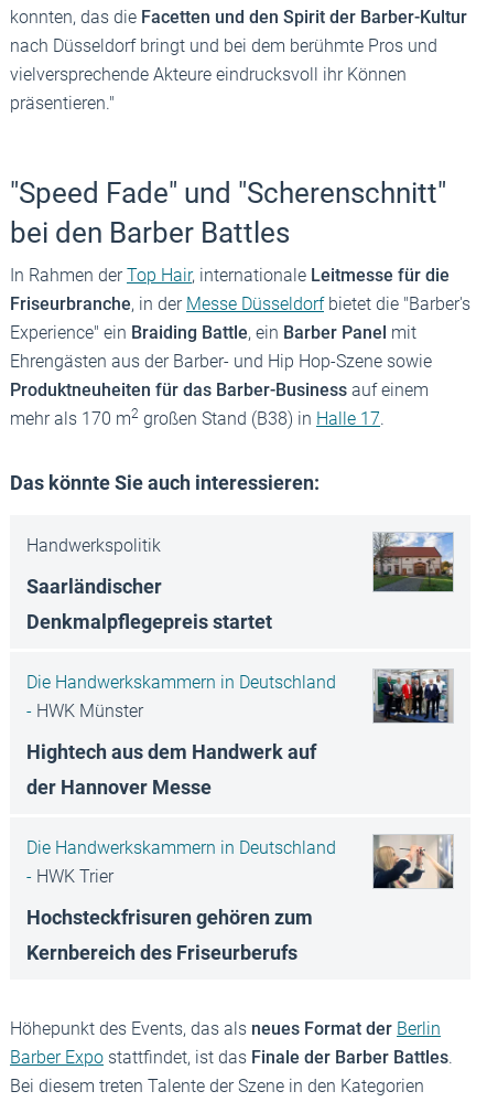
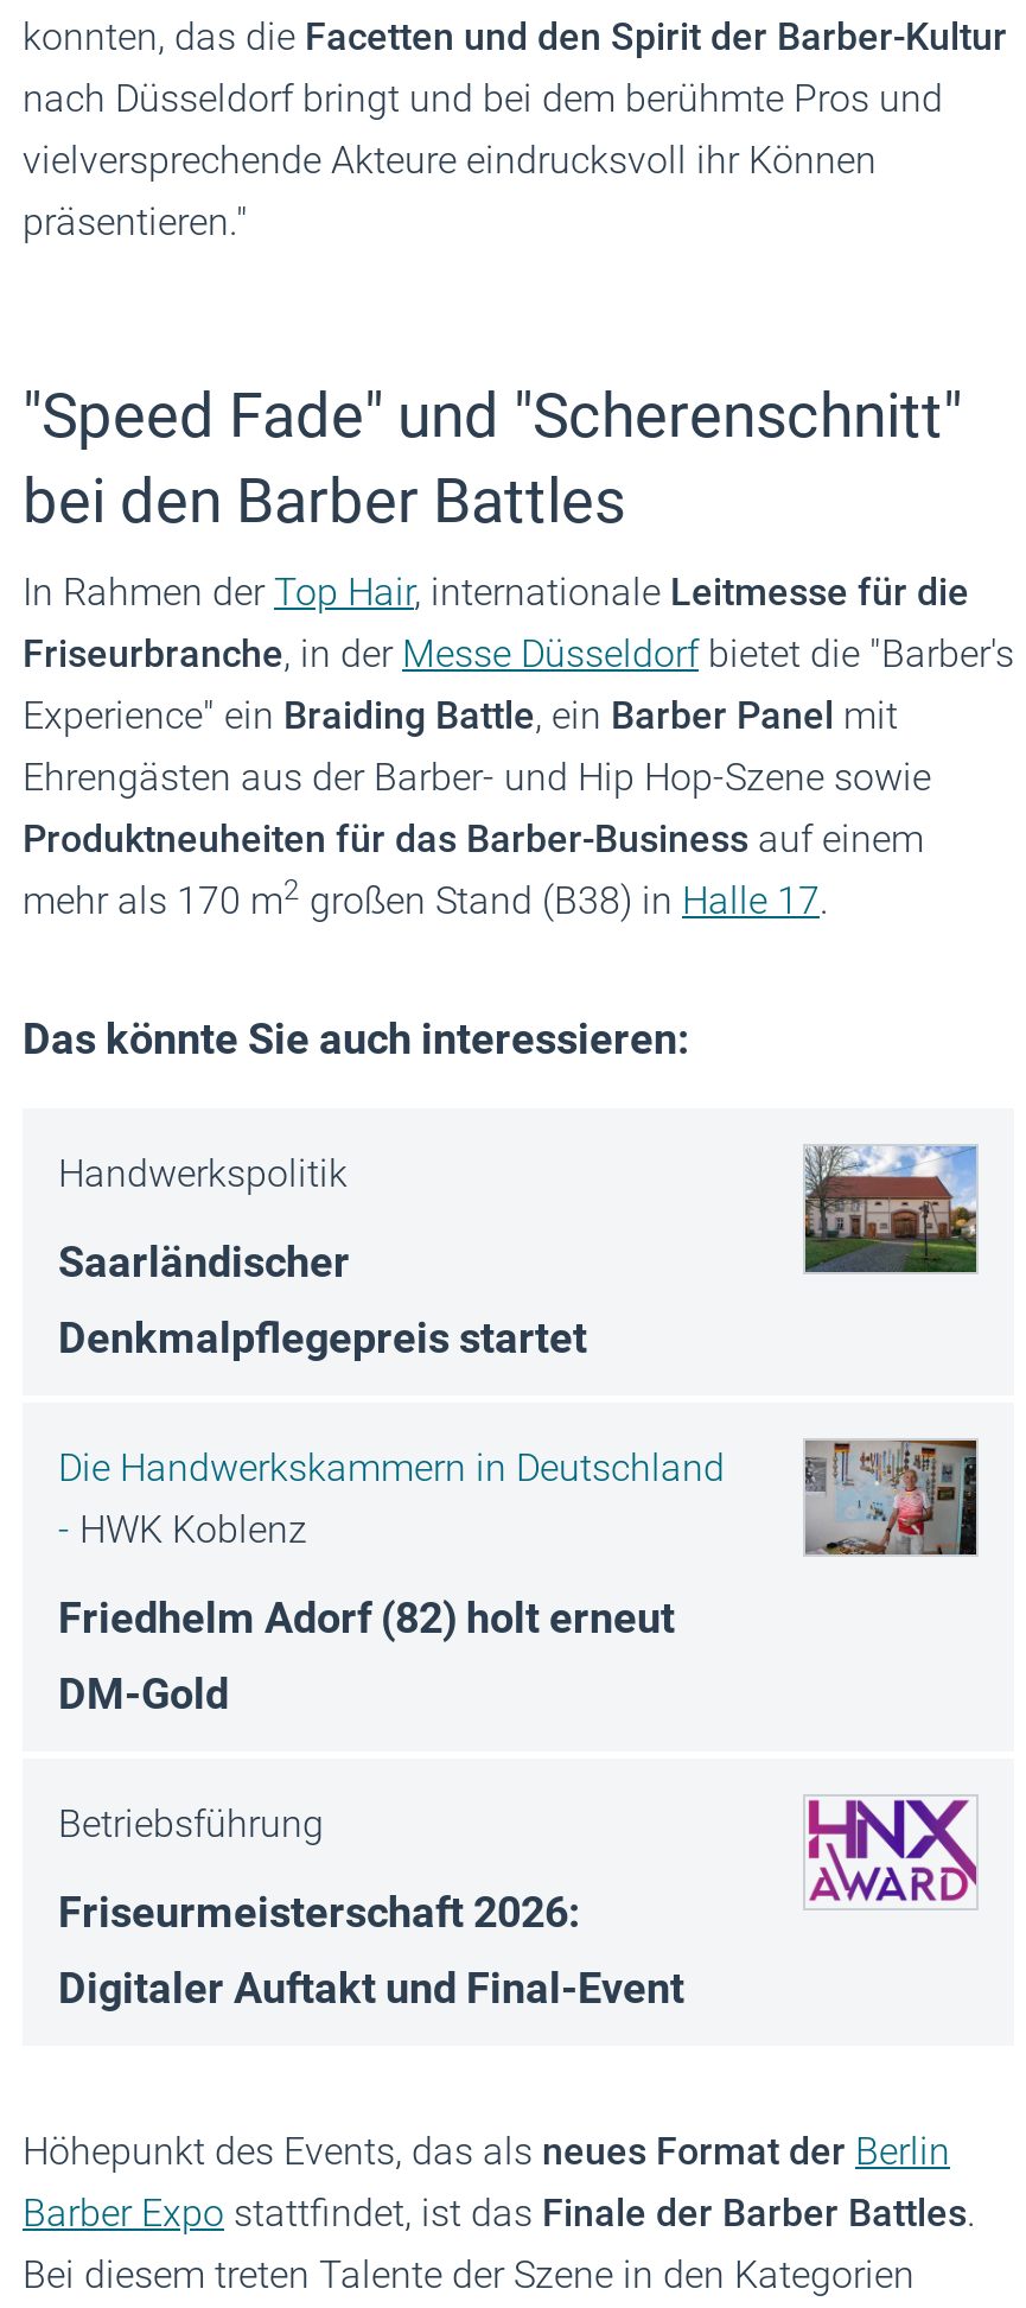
[374,668,453,724] [image] -> [803,1438,979,1557] [image]
[26,700,143,721] - HWK Münster -> [58,1506,307,1551] - HWK Koblenz
[26,740,316,763] Hightech aus dem Handwerk auf -> [58,1592,675,1642] Friedhelm Adorf (82) holt erneut
[26,775,212,798] der Hannover Messe -> [58,1668,229,1718] DM-Gold
[26,837,336,887] Die Handwerkskammern in Deutschland | - HWK Trier -> [58,1801,324,1846] Betriebsführung
[372,834,454,889] [image] -> [805,1797,979,1903] [image]
[26,905,313,928] Hochsteckfrisuren gehören zum -> [58,1886,580,1936] Friseurmeisterschaft 2026:
[26,941,297,964] Kernbereich des Friseurberufs -> [58,1962,684,2012] Digitaler Auftakt und Final-Event

